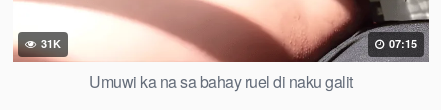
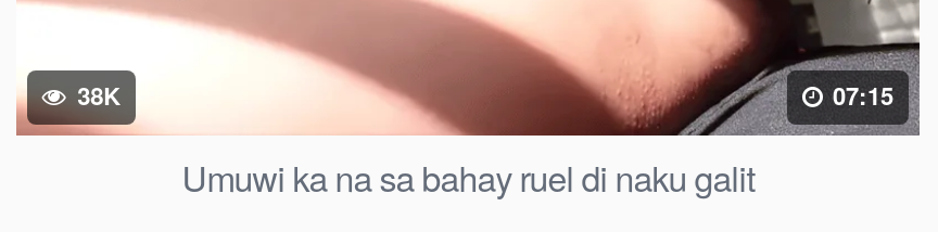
[38,36,61,51] 31K -> [71,79,121,111] 38K

